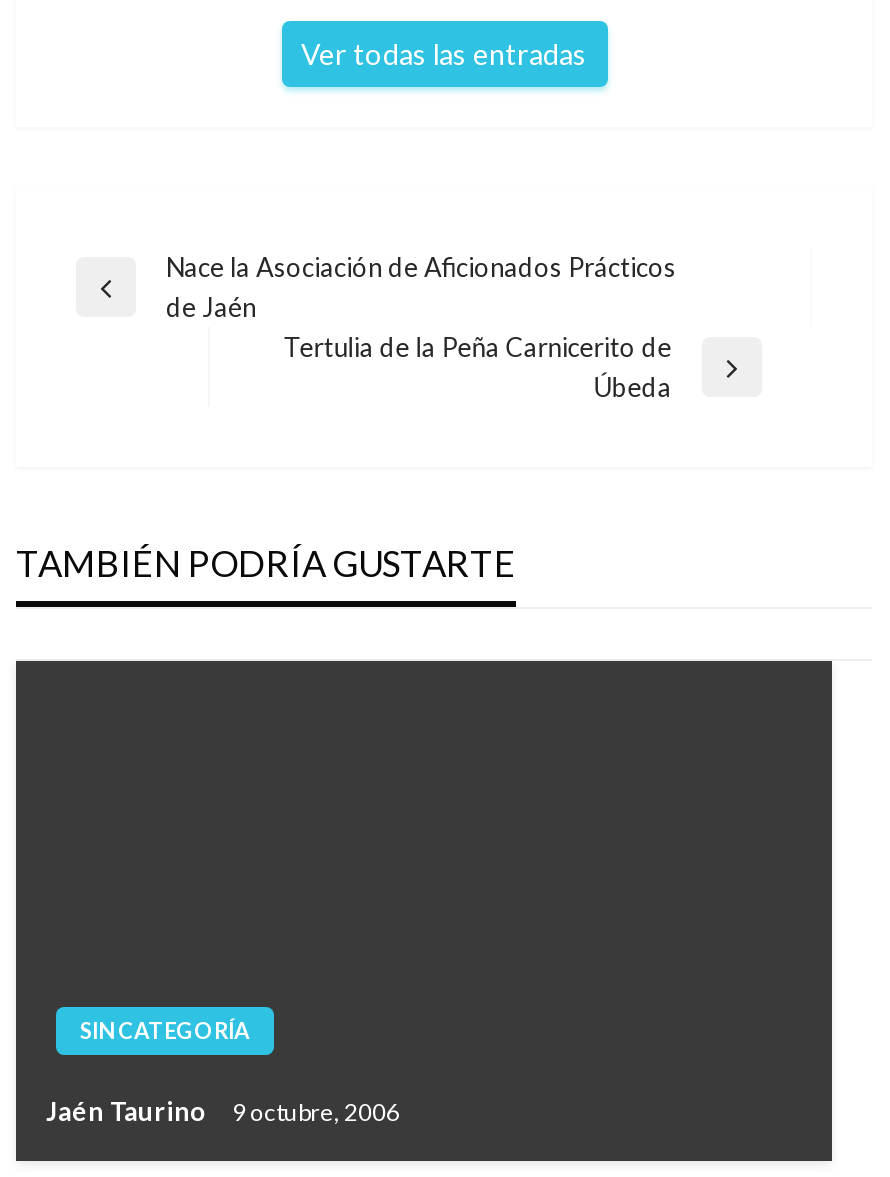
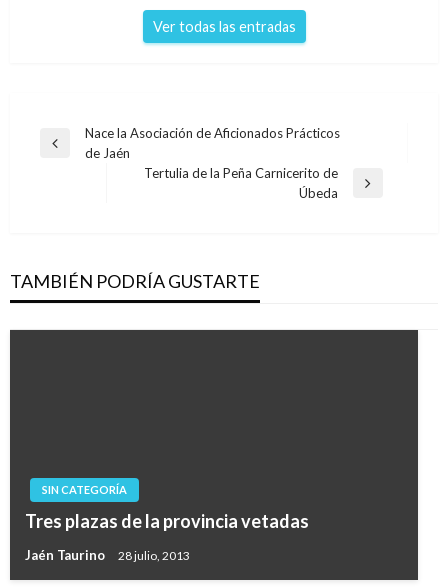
moved [80,1018,250,1044] -> [42,483,127,496]: SIN CATEGORÍA
none -> [25,510,309,532] Tres plazas de la provincia vetadas
[46,1096,400,1128] Jaén Taurino 9 octubre, 2006 -> [25,547,190,563] Jaén Taurino 28 julio, 2013

